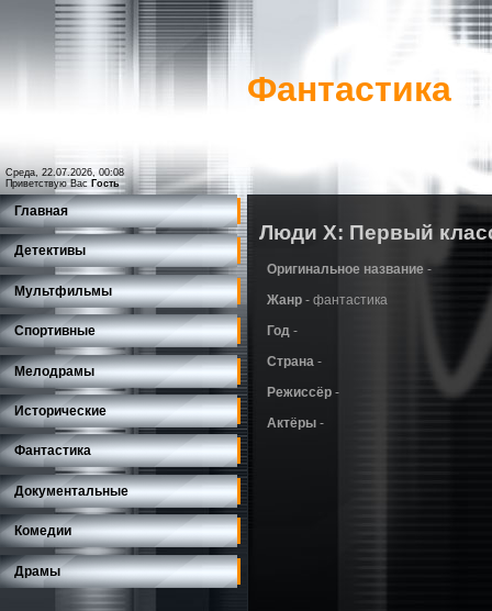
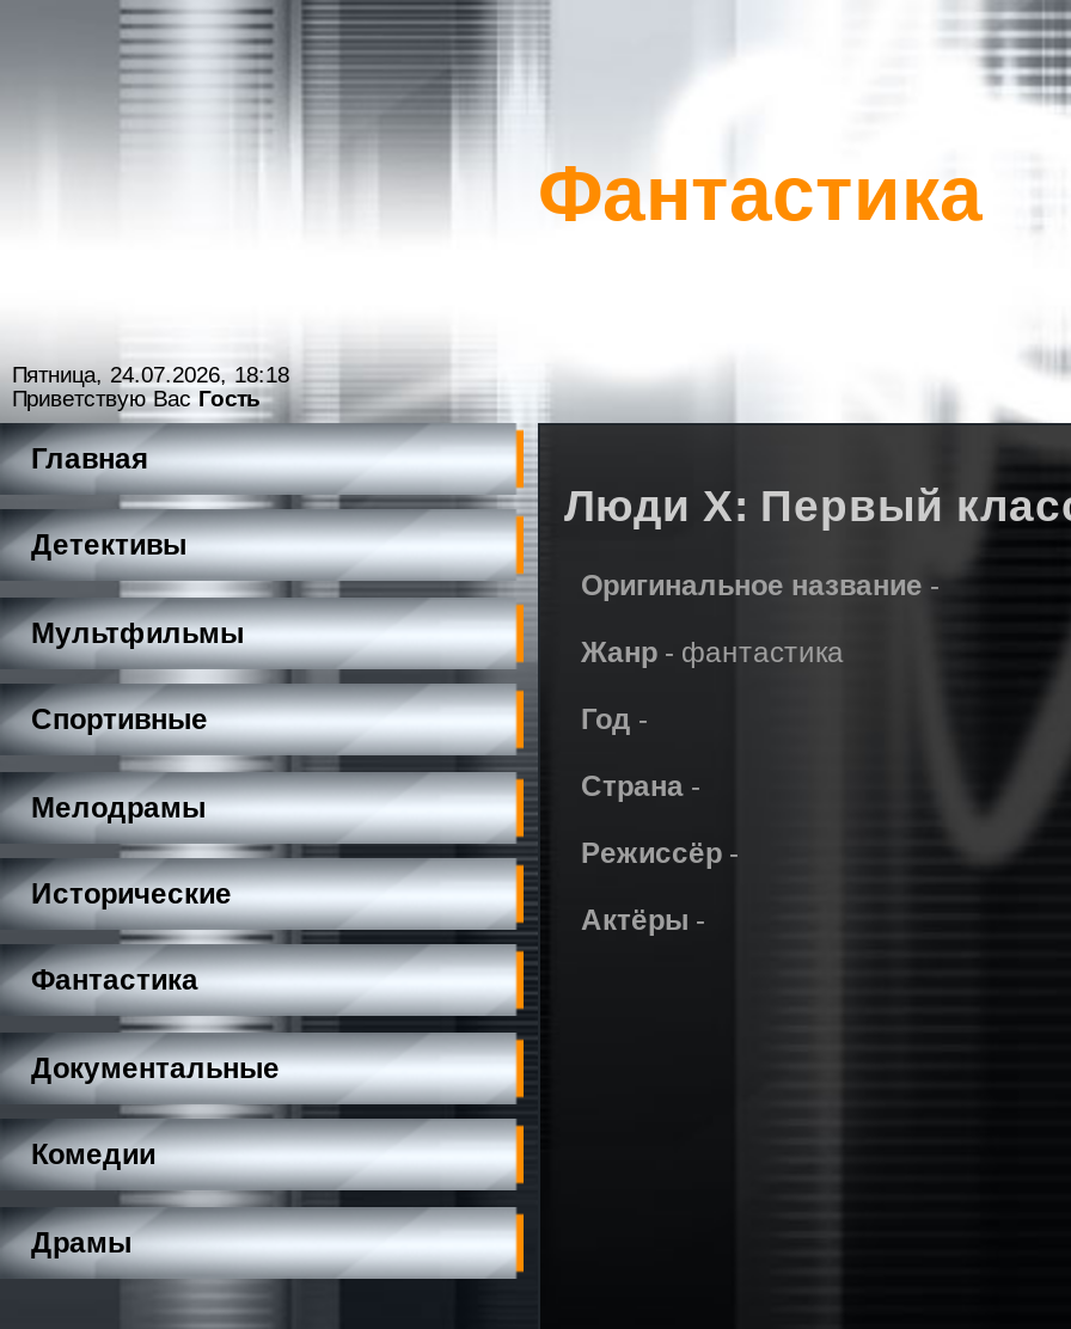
[5,167,124,178] Среда, 22.07.2026, 00:08 -> [12,363,289,387] Пятница, 24.07.2026, 18:18

